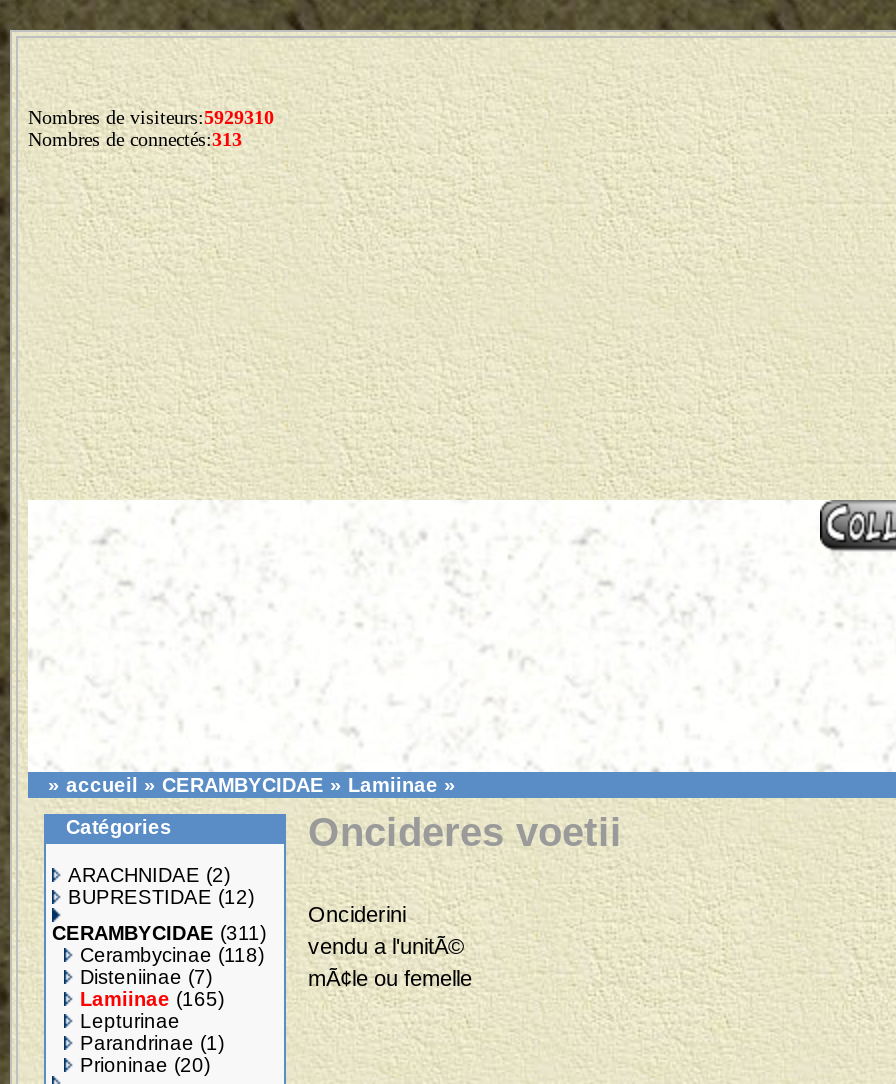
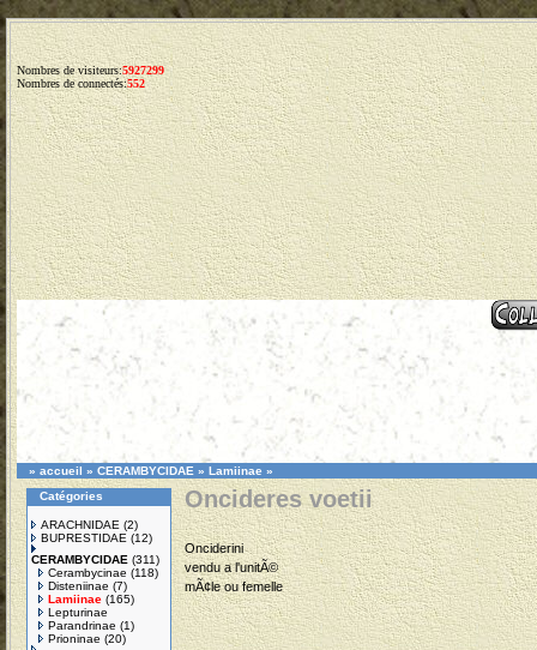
[28,106,274,128] Nombres de visiteurs:5929310 -> [17,64,164,77] Nombres de visiteurs:5927299
[28,128,242,150] Nombres de connectés:313 -> [17,77,145,90] Nombres de connectés:552

